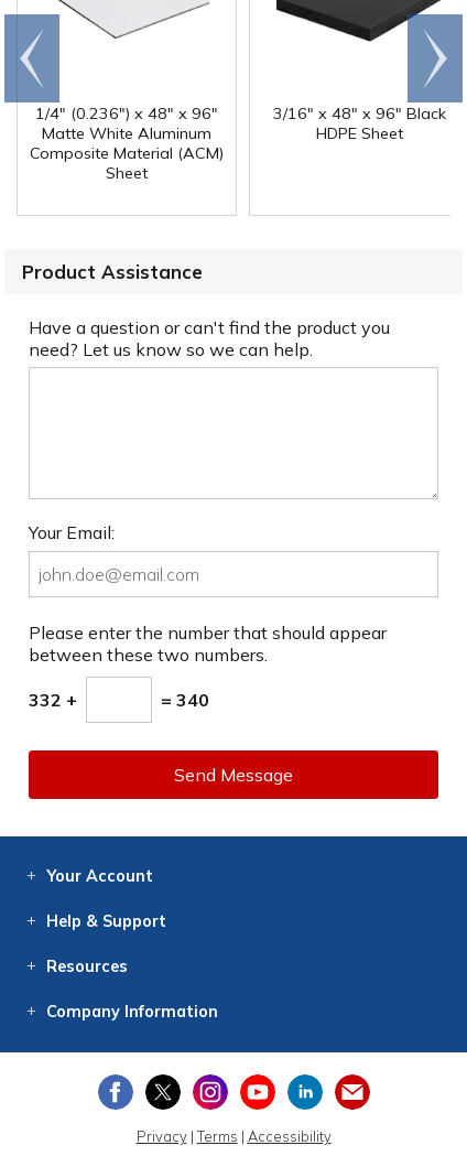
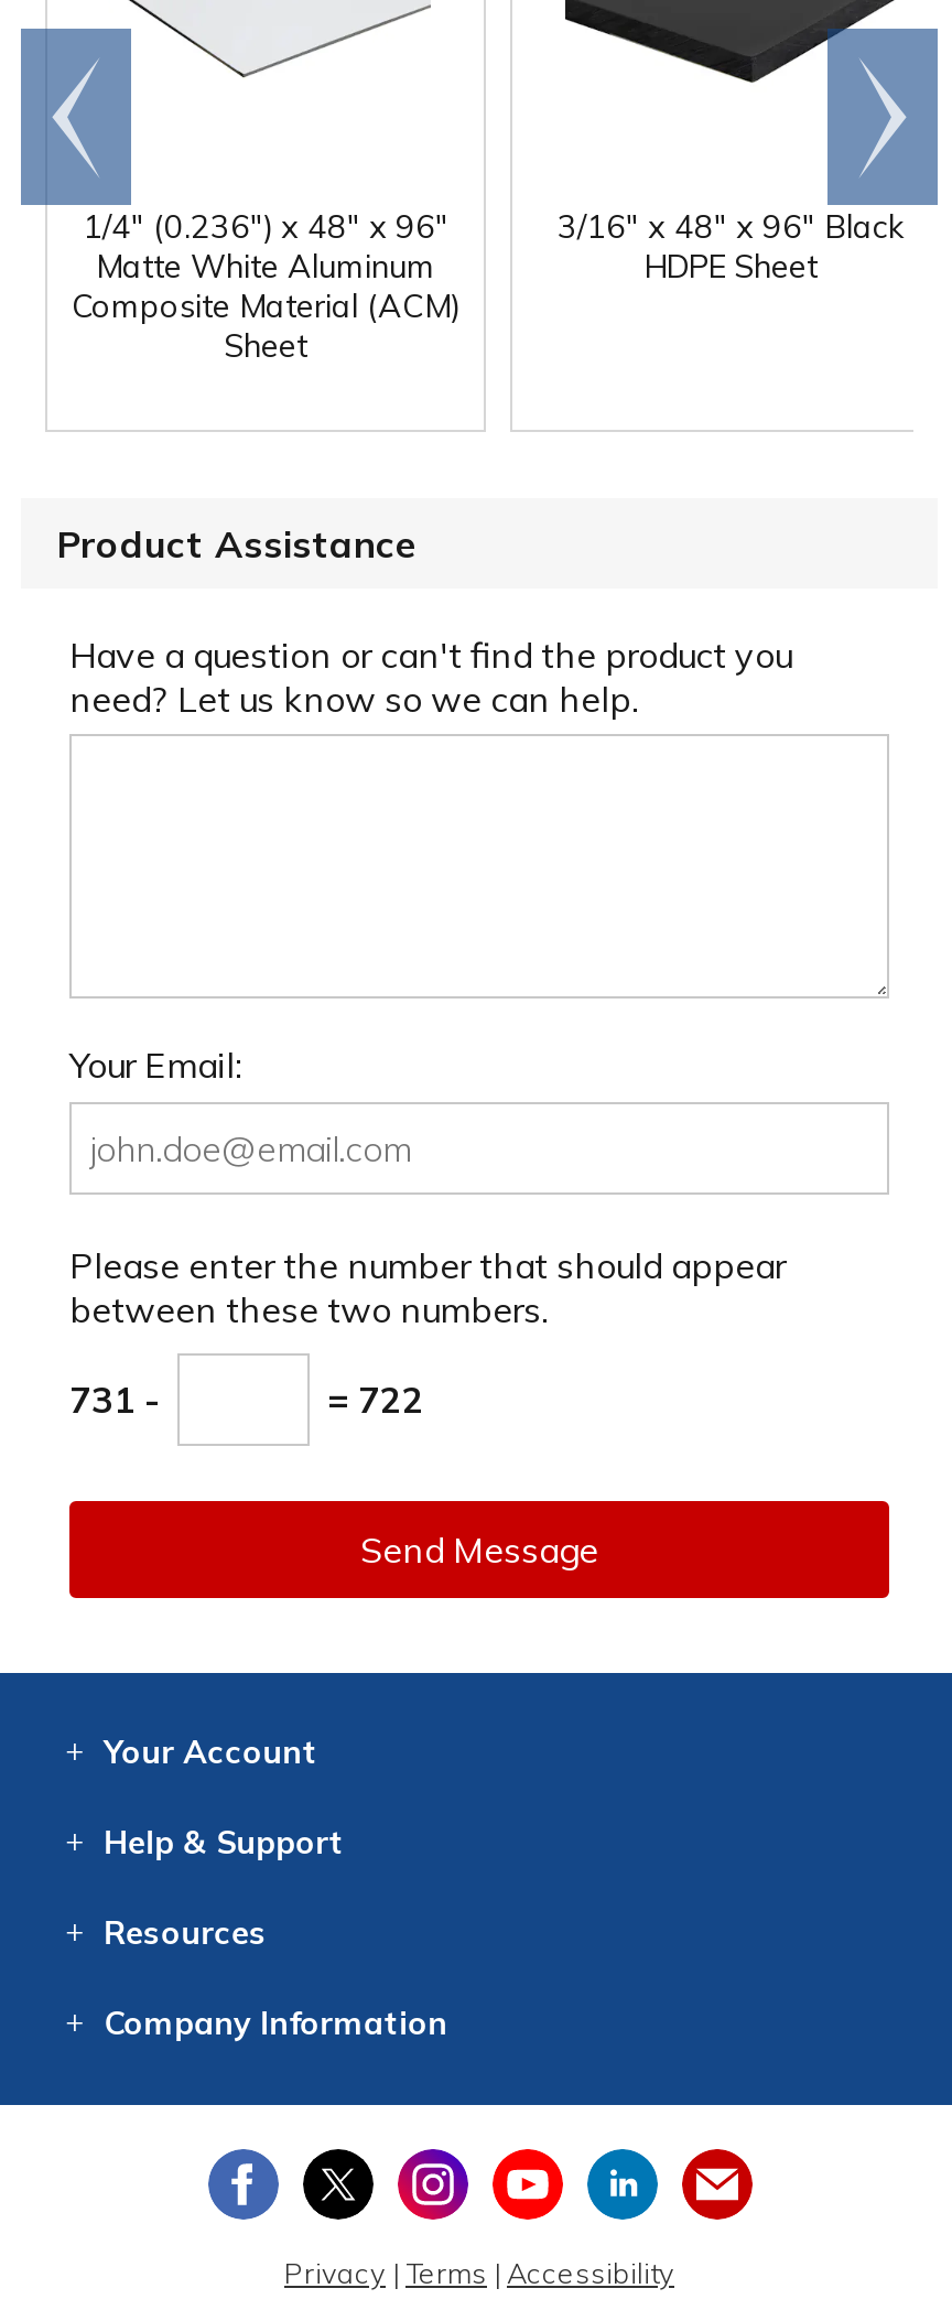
[29,688,82,710] 332 + -> [69,1377,169,1421] 731 -
[156,688,209,710] = 340 -> [318,1377,424,1421] = 722

